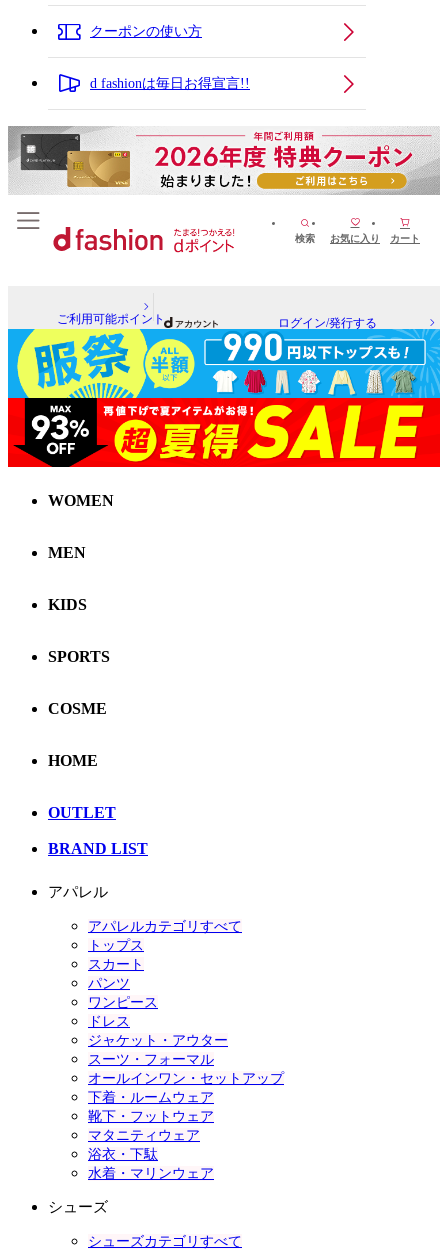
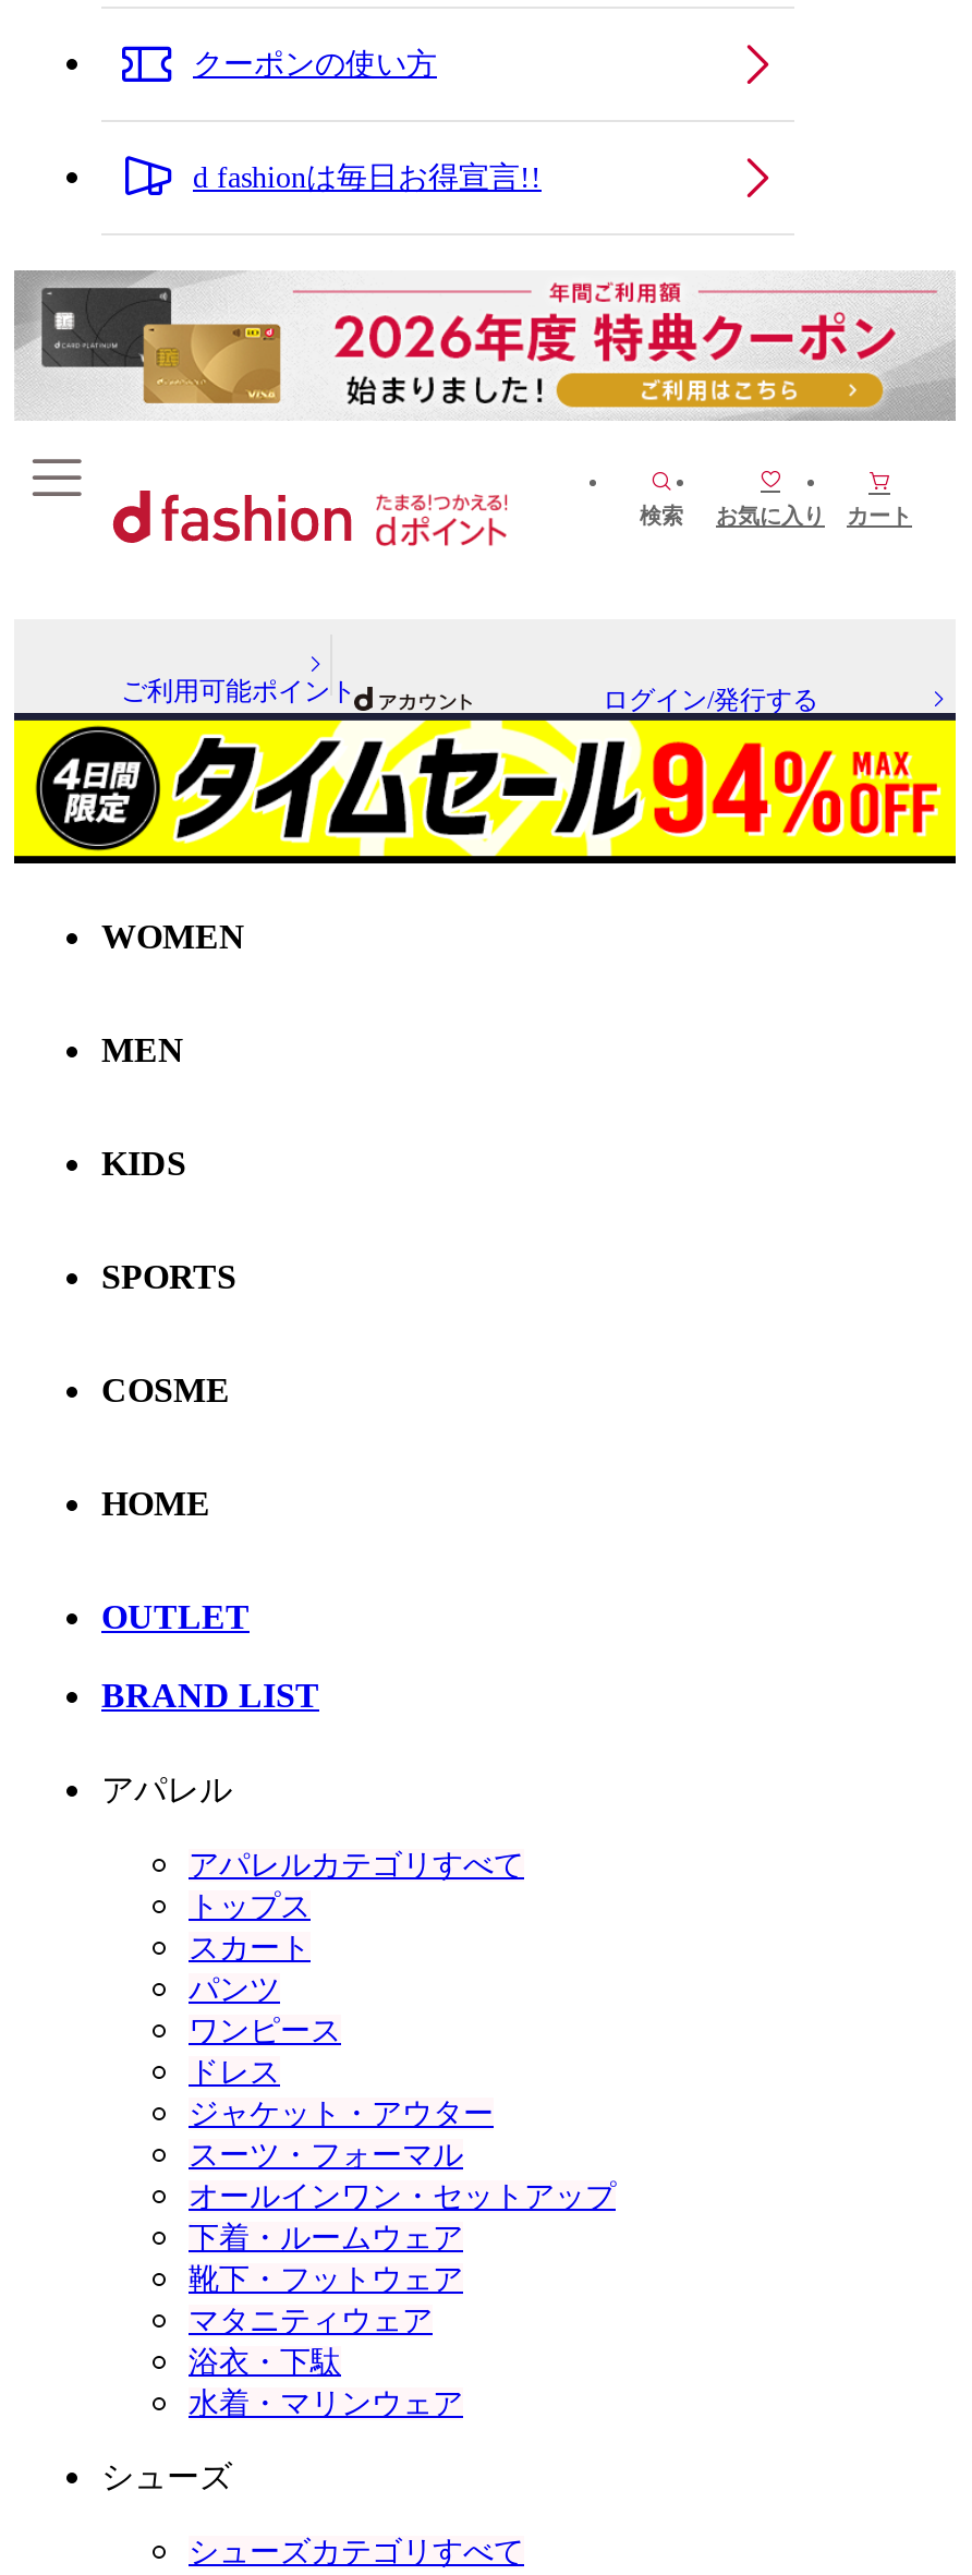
[7,328,441,468] [image] -> [12,711,958,866] [image]

